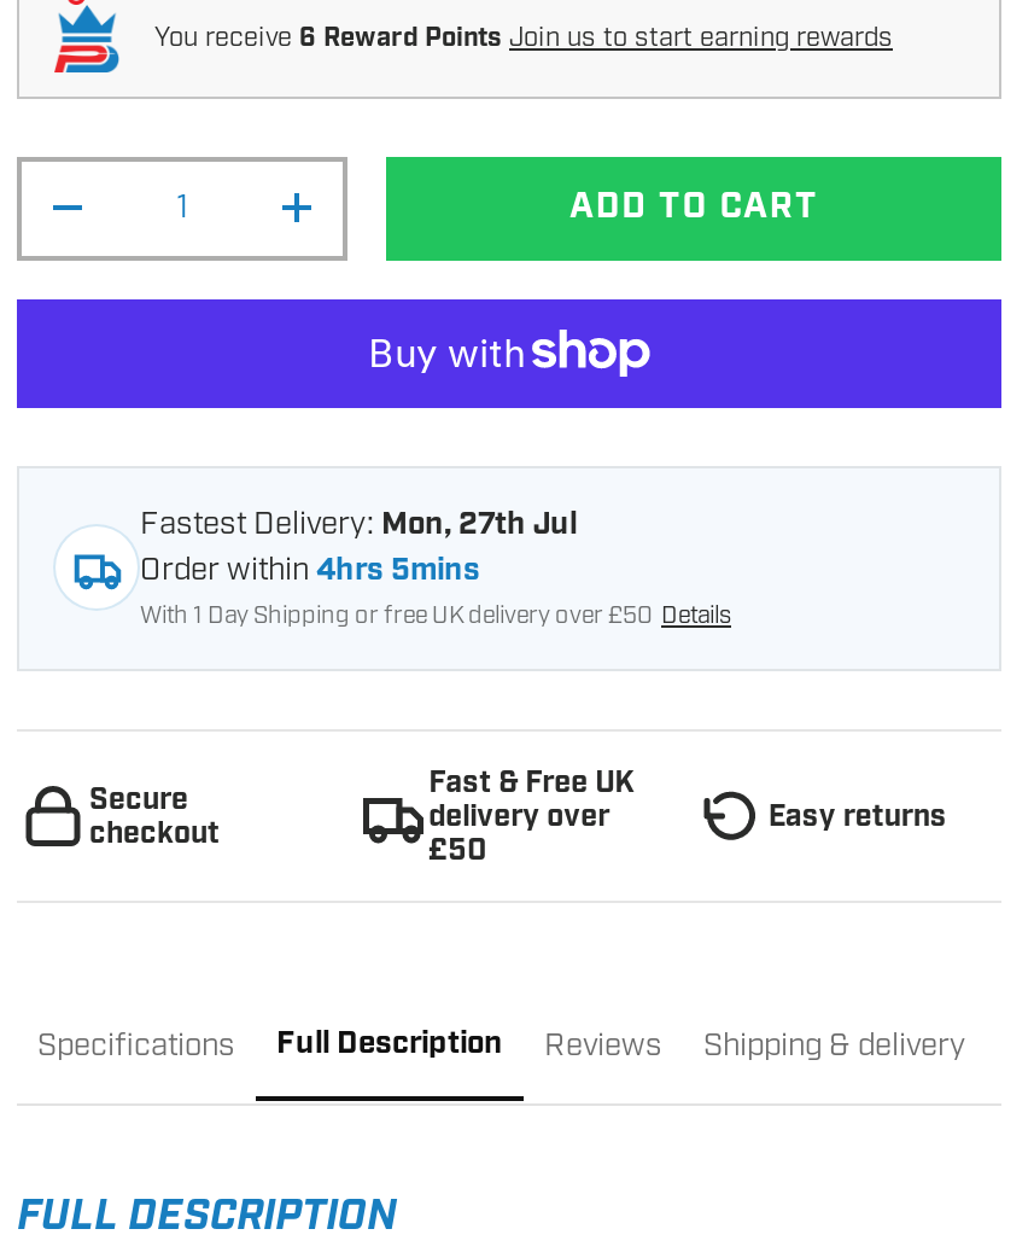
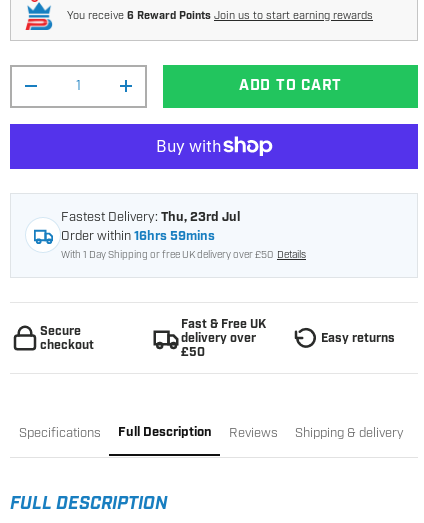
[140,504,577,545] Fastest Delivery: Mon, 27th Jul -> [61,209,240,226] Fastest Delivery: Thu, 23rd Jul
[140,550,480,591] Order within 4hrs 5mins -> [61,228,215,245] Order within 16hrs 59mins

